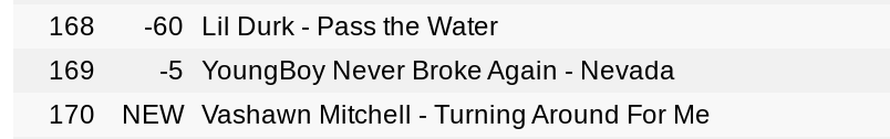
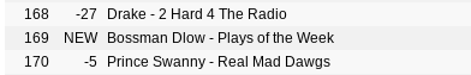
[144,11,498,42] -60 Lil Durk - Pass the Water -> [76,6,287,23] -27 Drake - 2 Hard 4 The Radio
[159,55,675,86] -5 YoungBoy Never Broke Again - Nevada -> [64,30,334,46] NEW Bossman Dlow - Plays of the Week
[122,99,711,130] NEW Vashawn Mitchell - Turning Around For Me -> [84,54,330,70] -5 Prince Swanny - Real Mad Dawgs

